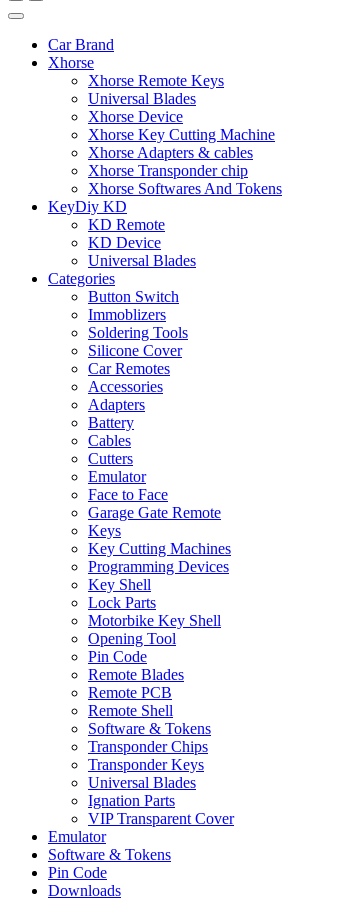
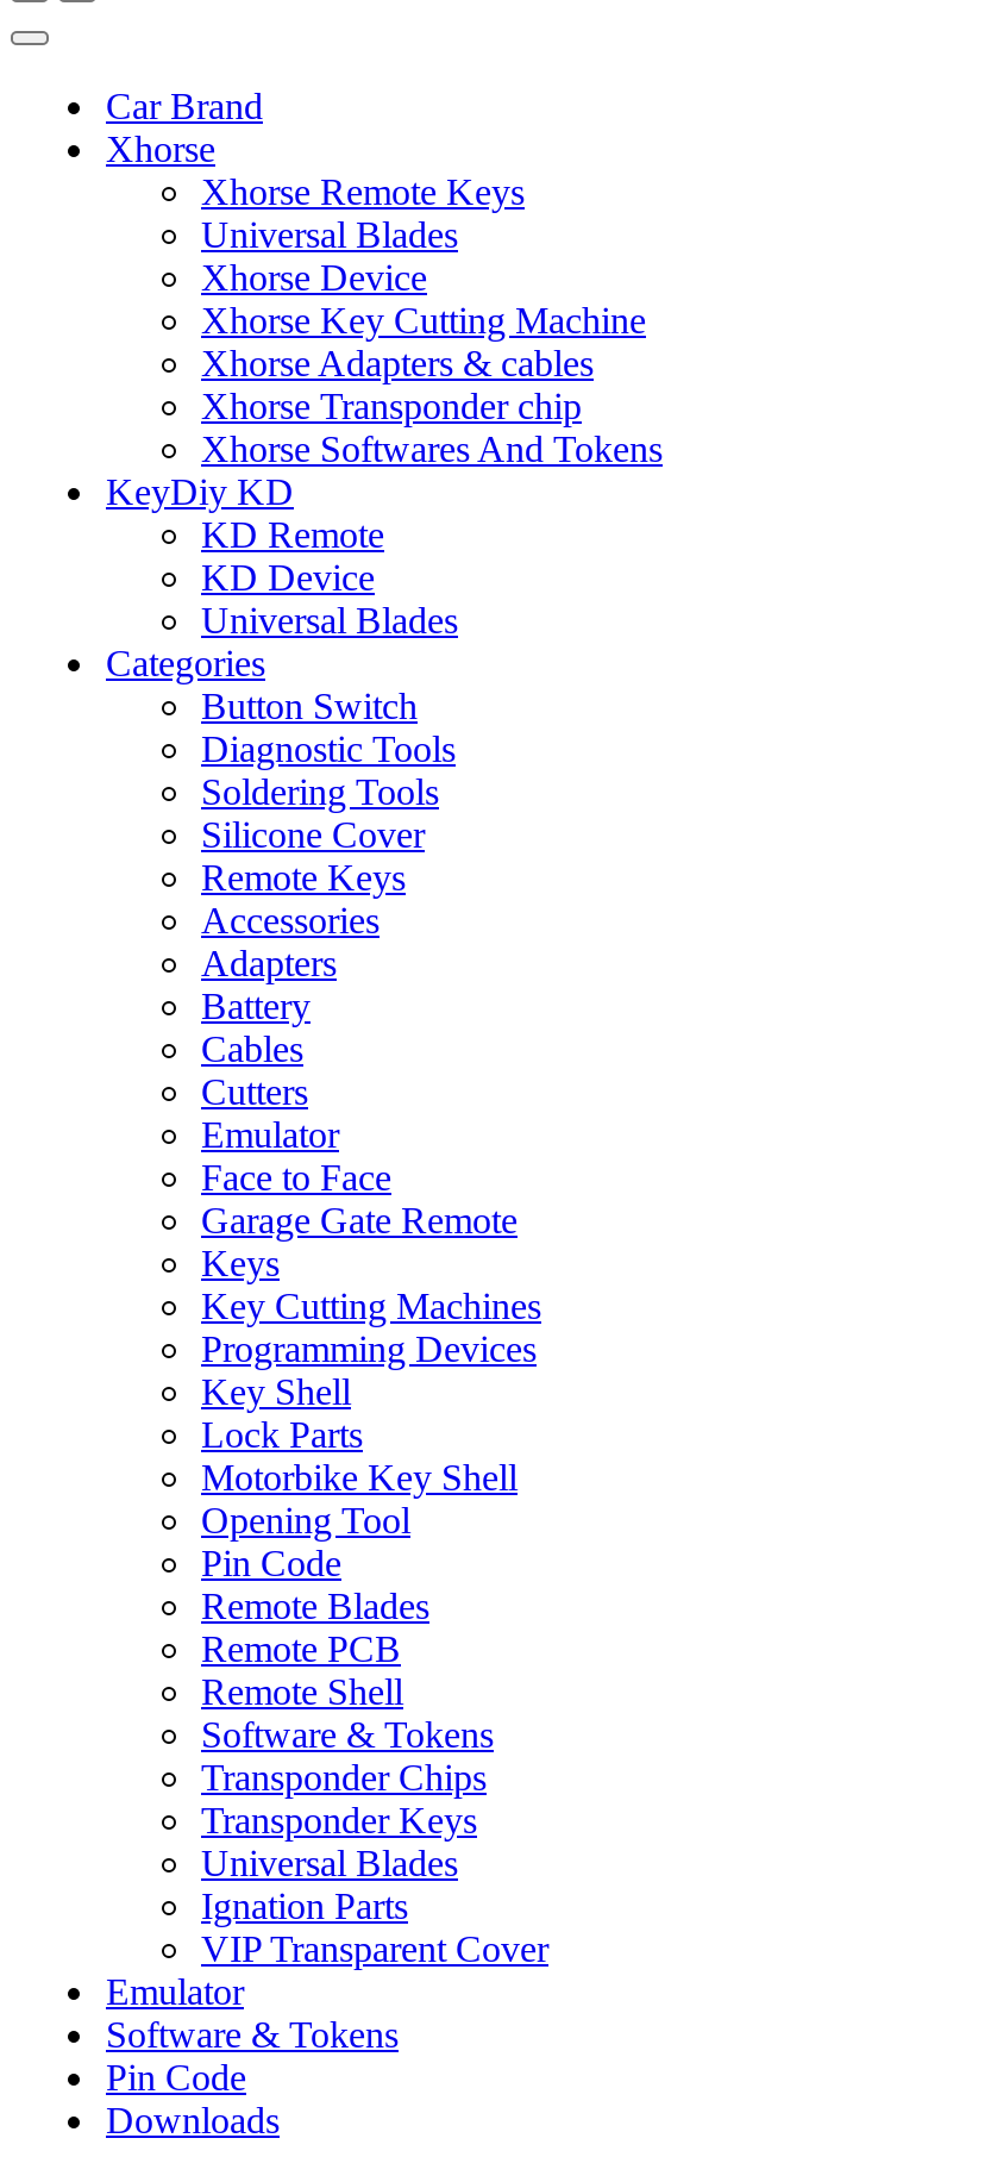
[88,306,166,323] Immoblizers -> [201,729,456,769] Diagnostic Tools
[88,360,170,377] Car Remotes -> [201,857,406,898] Remote Keys

